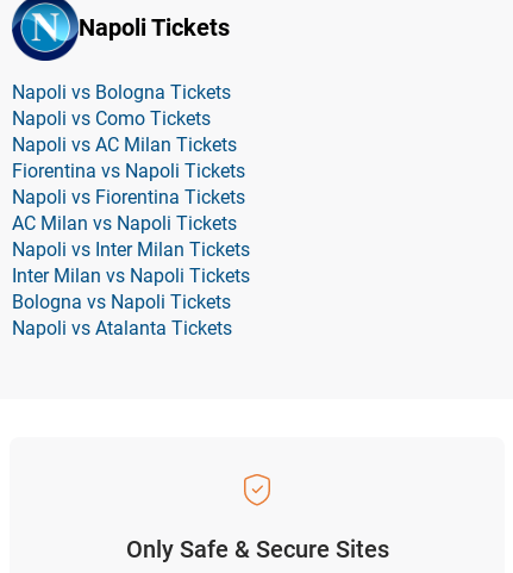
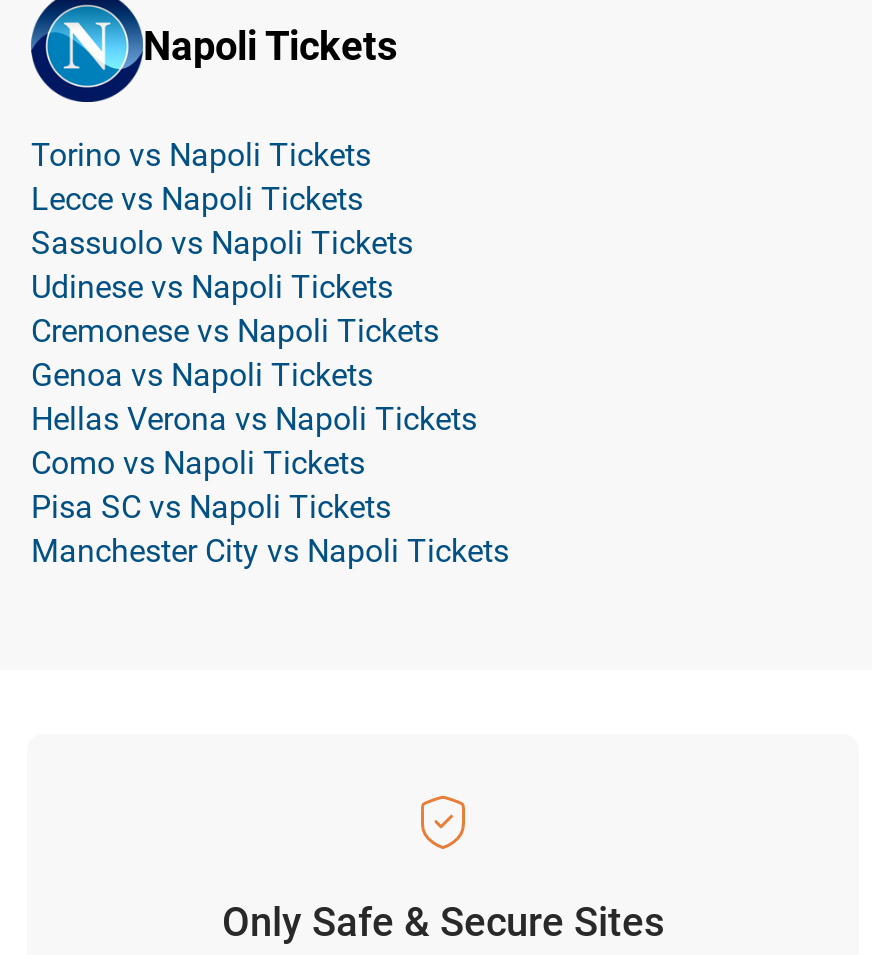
[12,81,250,340] Napoli vs Bologna Tickets | Napoli vs Como Tickets | Napoli vs AC Milan Tickets | Fiorentina vs Napoli Tickets | Napoli vs Fiorentina Tickets | AC Milan vs Napoli Tickets | Napoli vs Inter Milan Tickets | Inter Milan vs Napoli Tickets | Bologna vs Napoli Tickets | Napoli vs Atalanta Tickets -> [31,136,509,570] Torino vs Napoli Tickets | Lecce vs Napoli Tickets | Sassuolo vs Napoli Tickets | Udinese vs Napoli Tickets | Cremonese vs Napoli Tickets | Genoa vs Napoli Tickets | Hellas Verona vs Napoli Tickets | Como vs Napoli Tickets | Pisa SC vs Napoli Tickets | Manchester City vs Napoli Tickets

